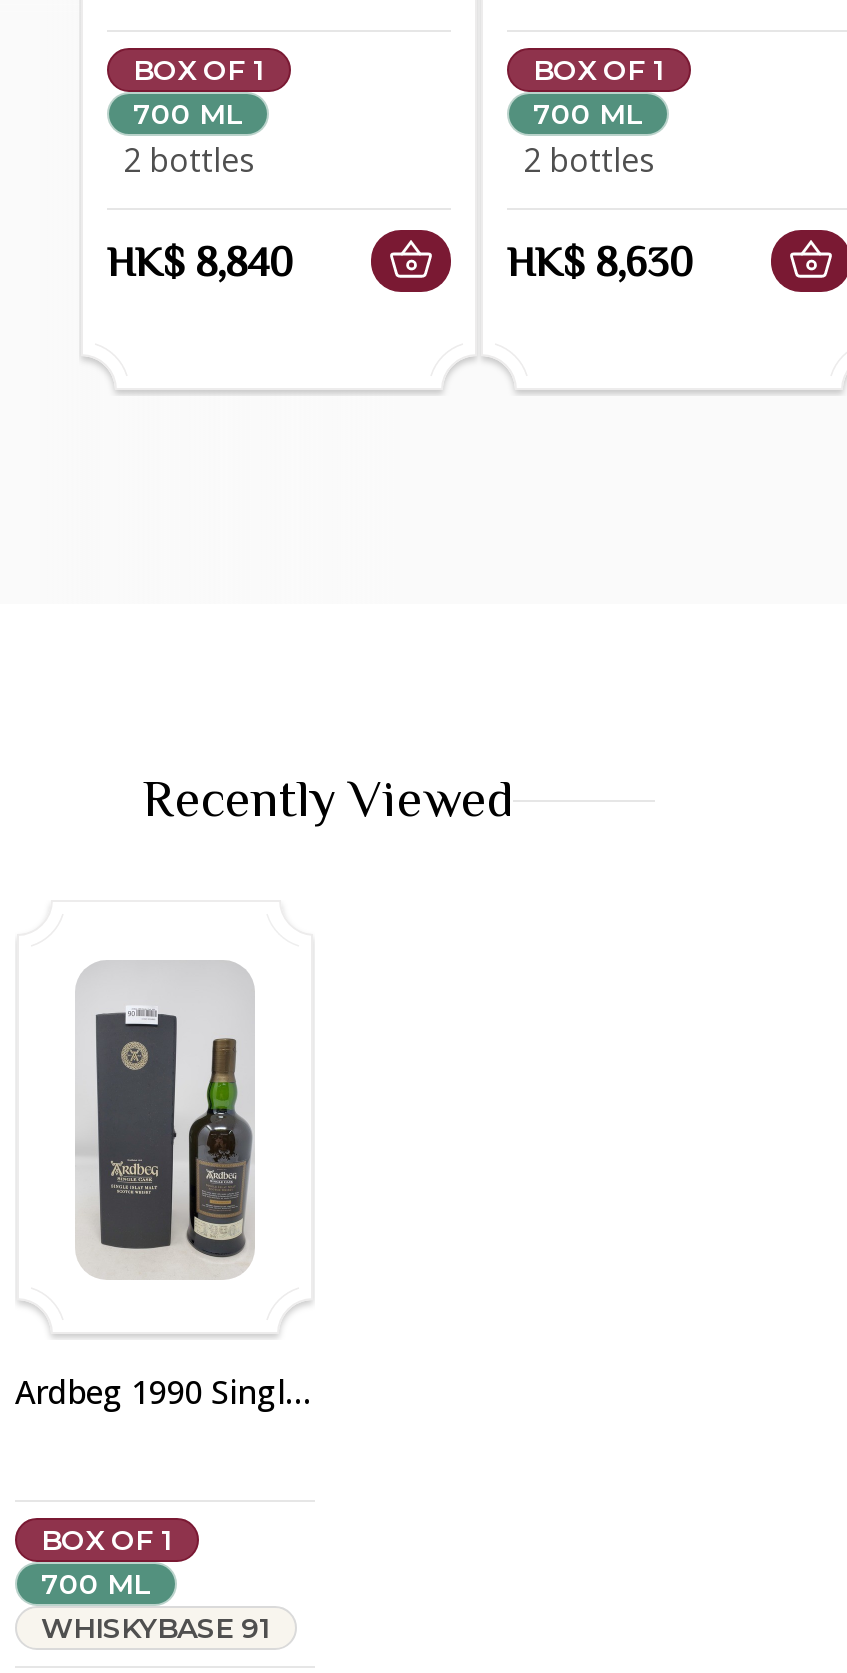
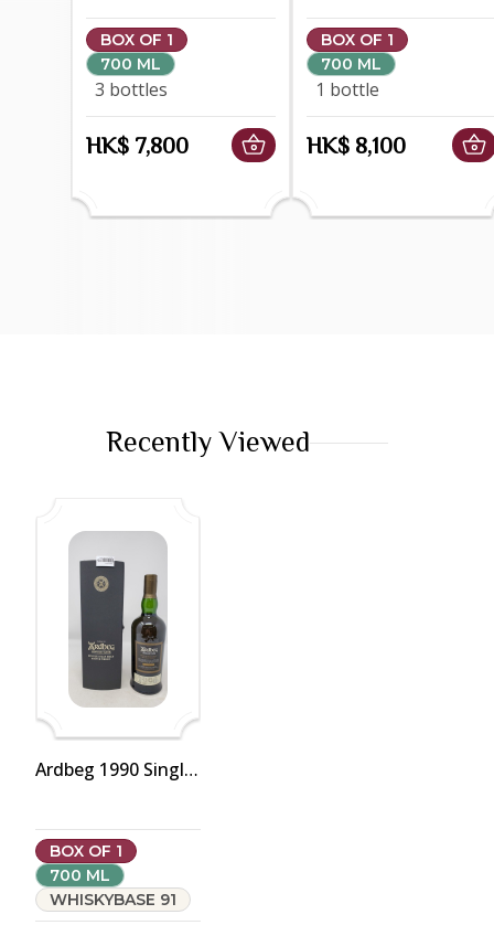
[123,138,255,182] 2 bottles -> [95,77,168,102] 3 bottles
[523,138,655,182] 2 bottles -> [315,77,379,102] 1 bottle
[107,239,293,283] HK$ 8,840 -> [86,133,189,157] HK$ 7,800
[507,239,693,283] HK$ 8,630 -> [307,133,406,157] HK$ 8,100

